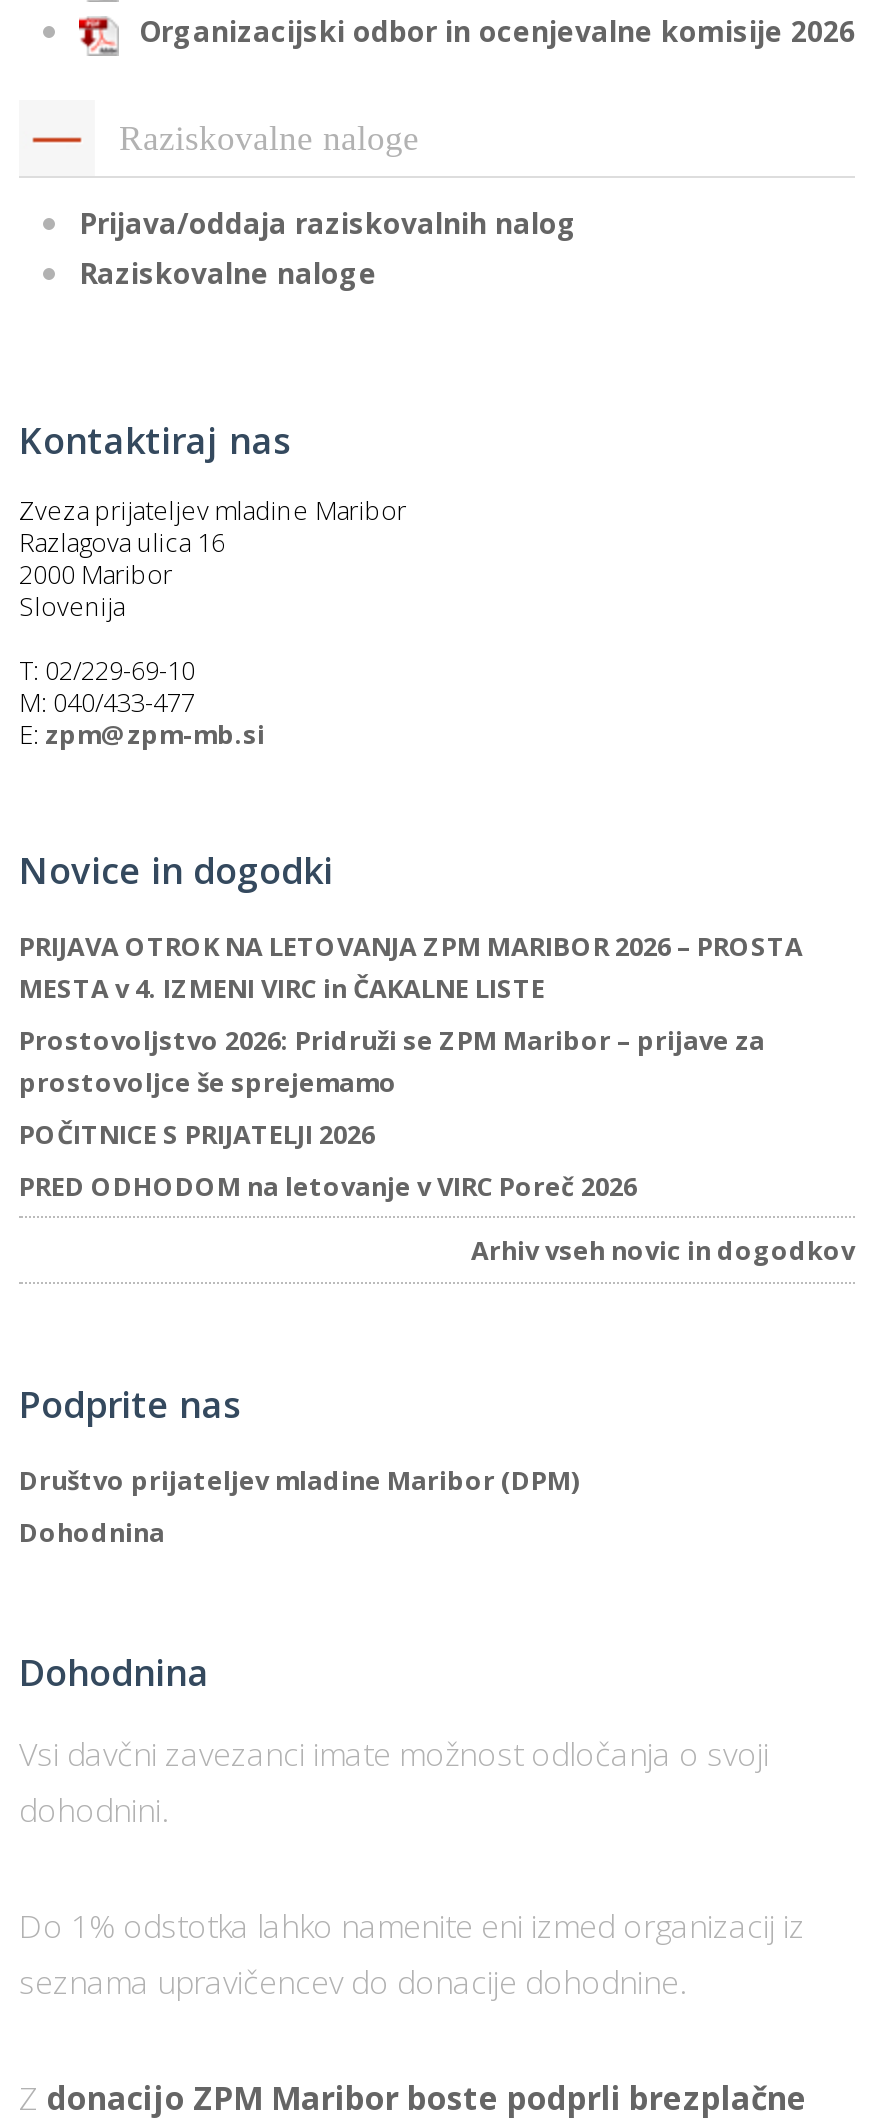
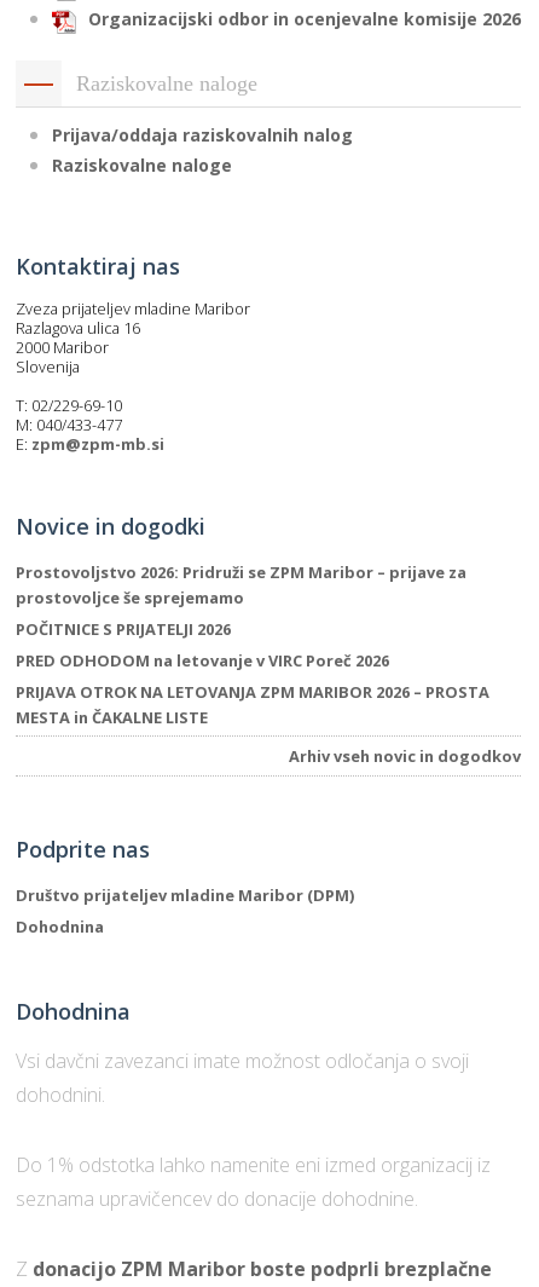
moved [19,928,803,964] -> [16,681,489,703]: PRIJAVA OTROK NA LETOVANJA ZPM MARIBOR 2026 – PROSTA
[19,970,545,1006] MESTA v 4. IZMENI VIRC in ČAKALNE LISTE -> none
moved [19,1022,765,1204] -> [16,561,466,671]: Prostovoljstvo 2026: Pridruži se ZPM Maribor – prijave za | prostovoljce še sprejemamo | POČITNICE S PRIJATELJI 2026 | PRED ODHODOM na letovanje v VIRC Poreč 2026
none -> [16,706,208,728] MESTA in ČAKALNE LISTE

